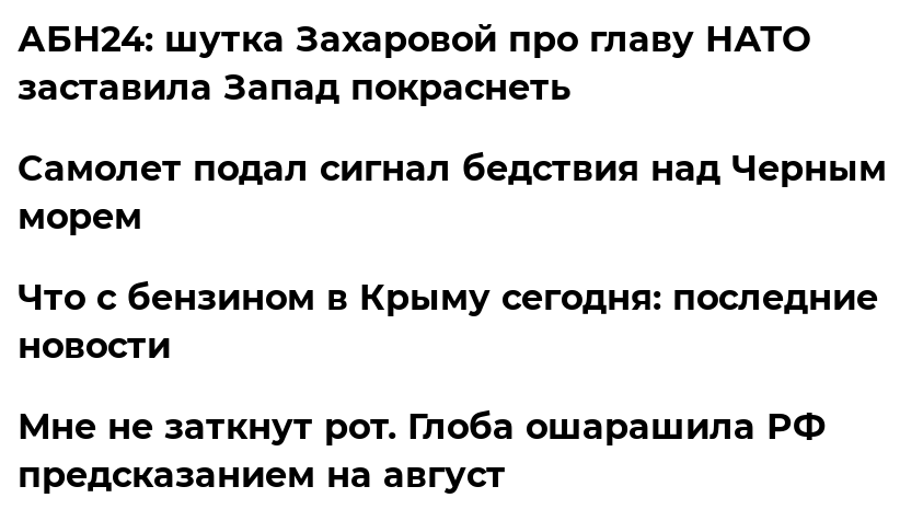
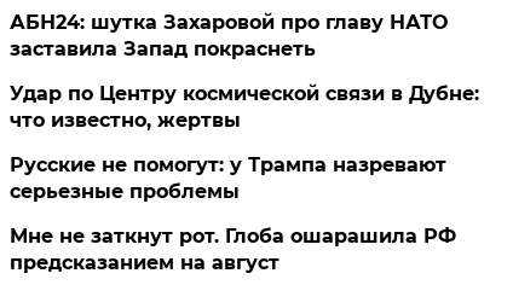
[17,148,887,237] Самолет подал сигнал бедствия над Черным | морем -> [10,82,480,132] Удар по Центру космической связи в Дубне: | что известно, жертвы
[17,277,878,366] Что с бензином в Крыму сегодня: последние | новости -> [10,153,447,203] Русские не помогут: у Трампа назревают | серьезные проблемы

